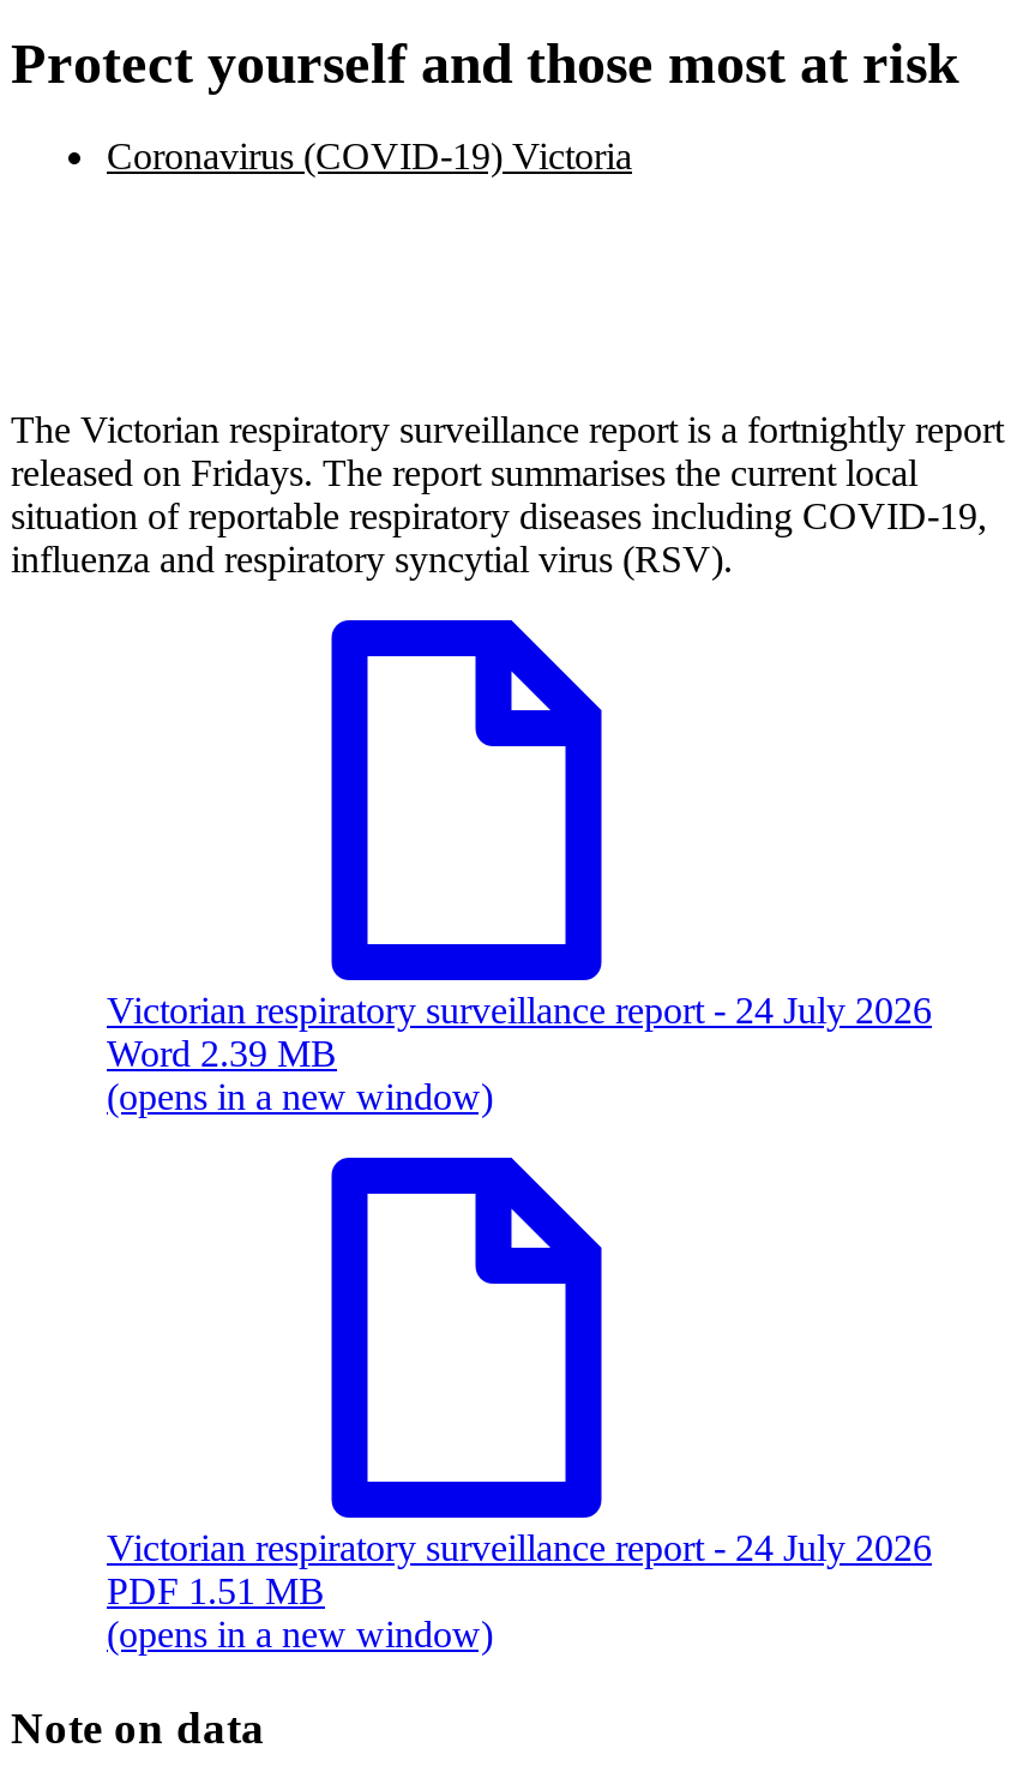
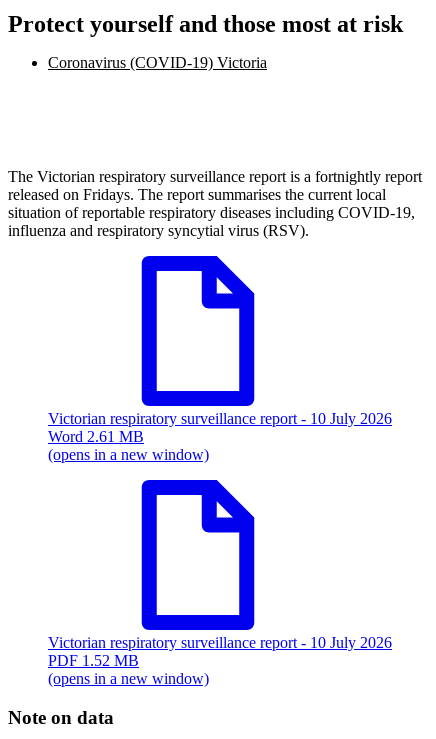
[107,990,932,1031] Victorian respiratory surveillance report - 24 July 2026 -> [48,410,392,427] Victorian respiratory surveillance report - 10 July 2026
[107,1033,337,1074] Word 2.39 MB -> [48,428,144,445] Word 2.61 MB
[107,1527,932,1568] Victorian respiratory surveillance report - 24 July 2026 -> [48,634,392,651] Victorian respiratory surveillance report - 10 July 2026
[107,1570,325,1611] PDF 1.51 MB -> [48,652,139,669] PDF 1.52 MB

